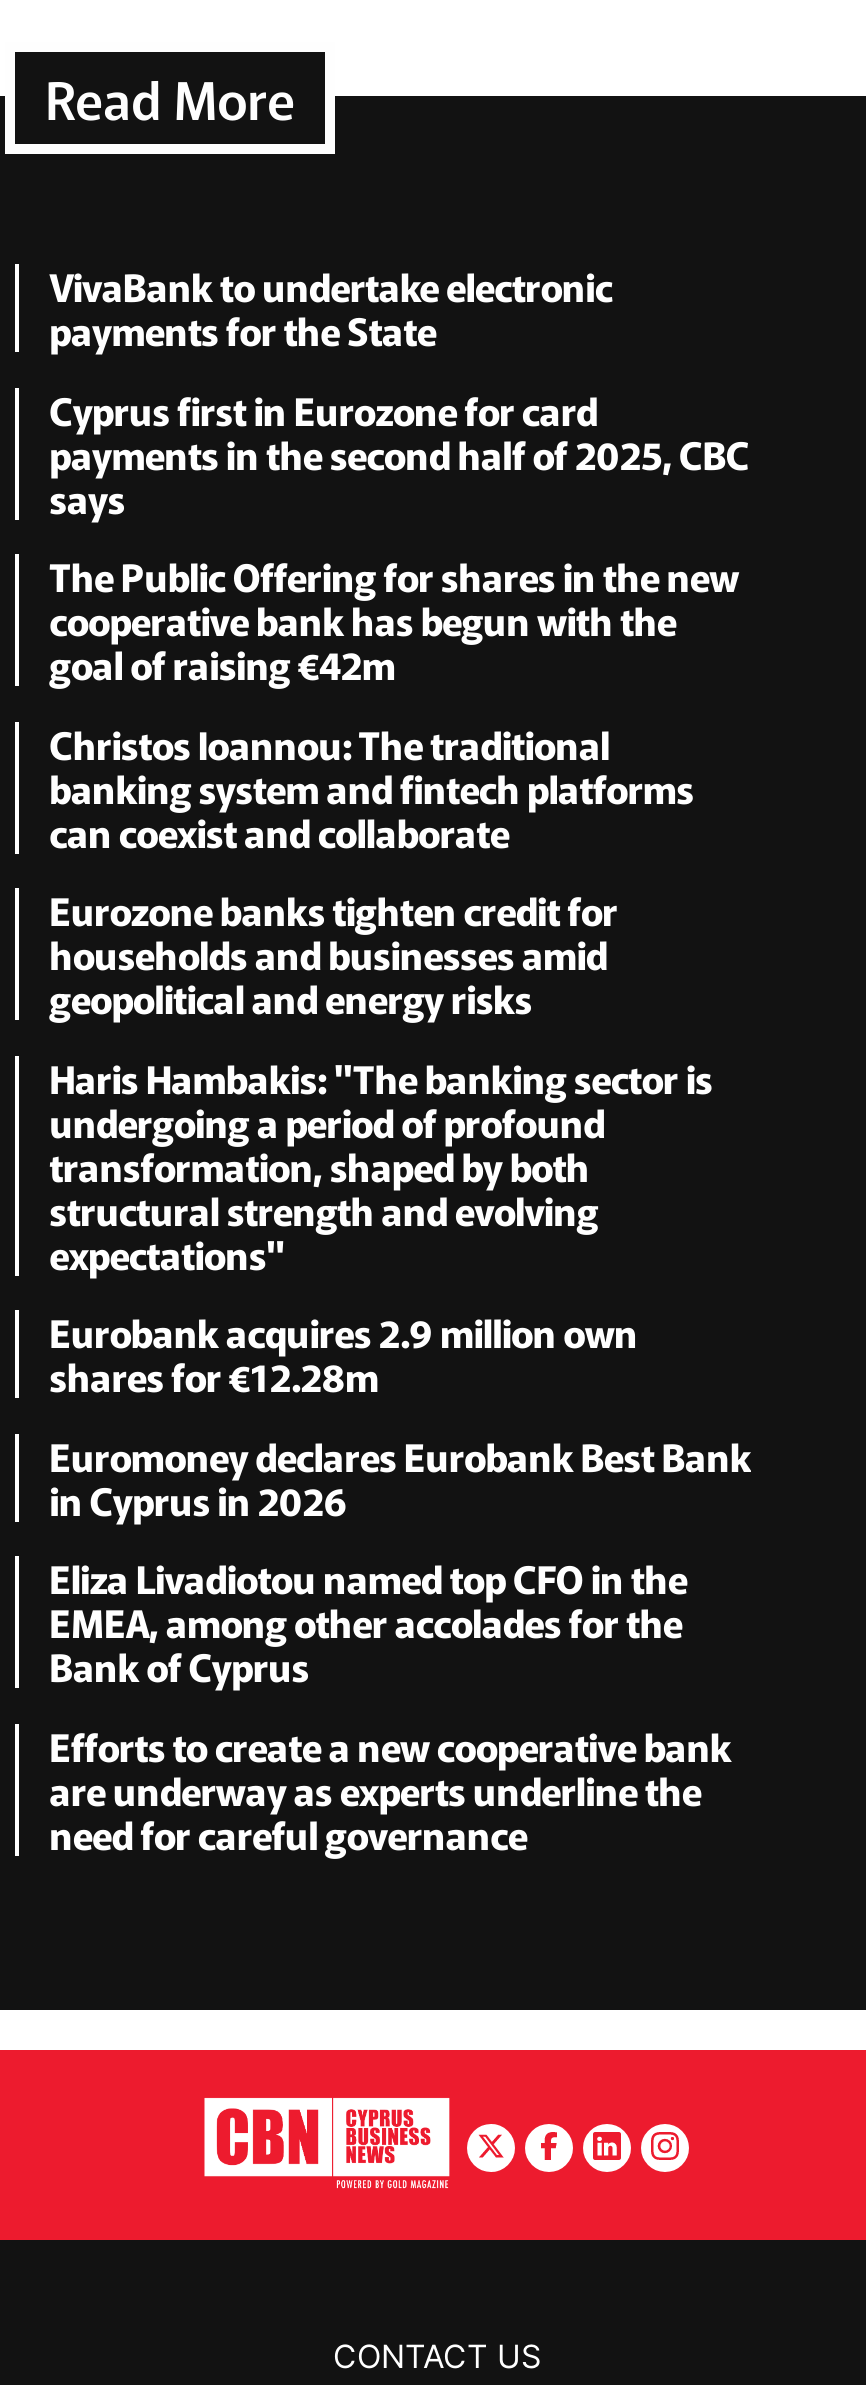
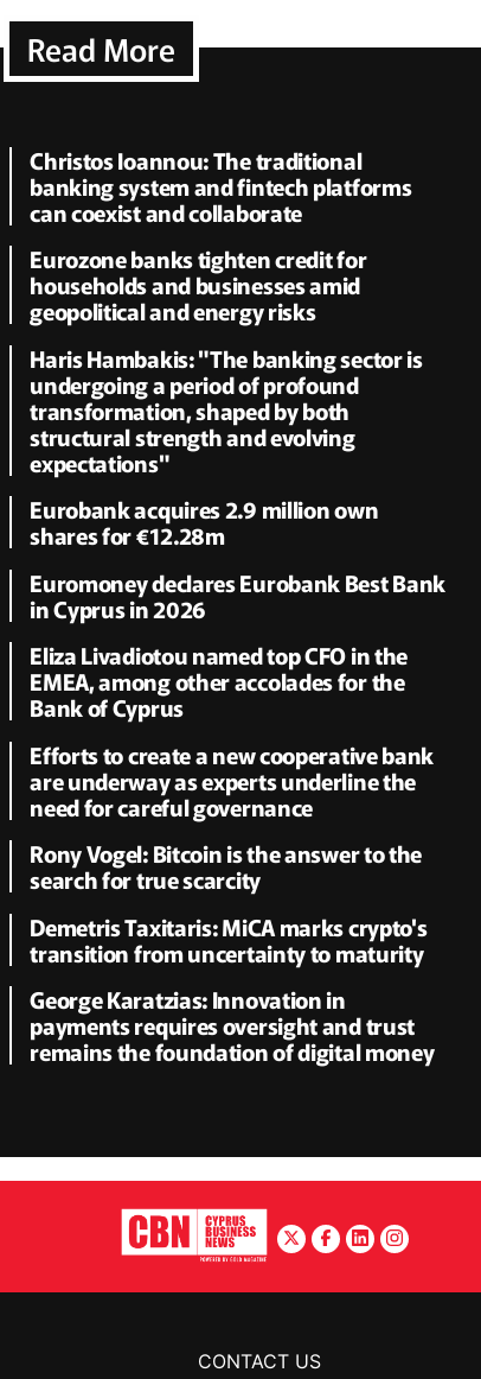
[49,259,749,691] VivaBank to undertake electronic | payments for the State | Cyprus first in Eurozone for card | payments in the second half of 2025, CBC | says | The Public Offering for shares in the new | cooperative bank has begun with the | goal of raising €42m -> none
moved [49,715,751,1859] -> [30,143,445,822]: Christos Ioannou: The traditional | banking system and fintech platforms | can coexist and collaborate | ... | are underway as experts underline the | need for careful governance
none -> [30,837,434,1067] Rony Vogel: Bitcoin is the answer to the | search for true scarcity | Demetris Taxitaris: MiCA marks crypto's | transition from uncertainty to maturity | George Karatzias: Innovation in | payments requires oversight and trust | remains the foundation of digital money

